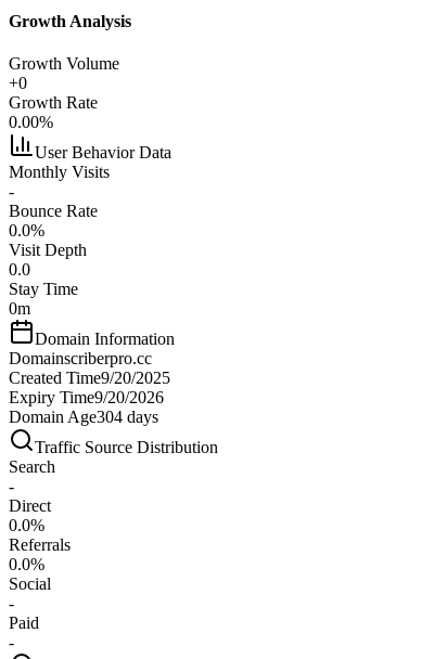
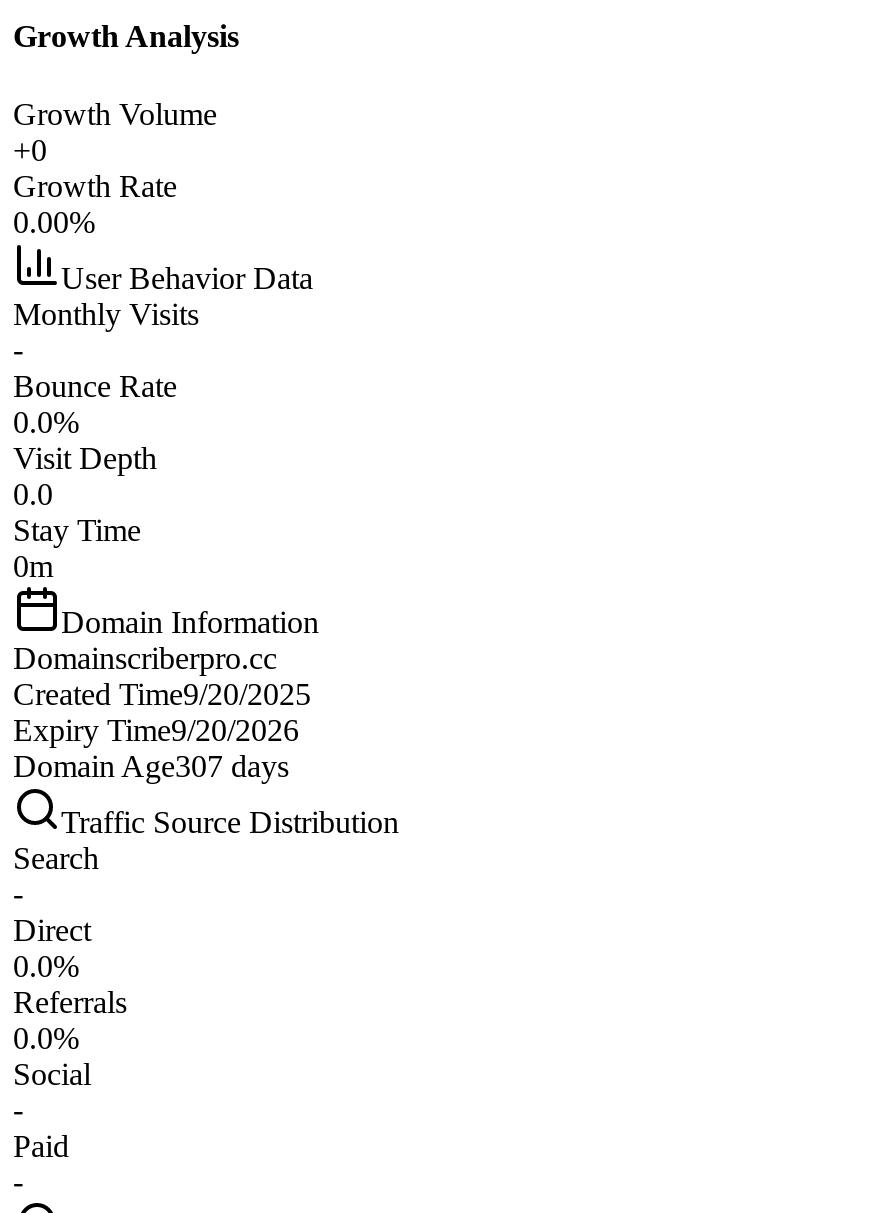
[9,408,158,426] Domain Age304 days -> [13,749,289,783] Domain Age307 days

